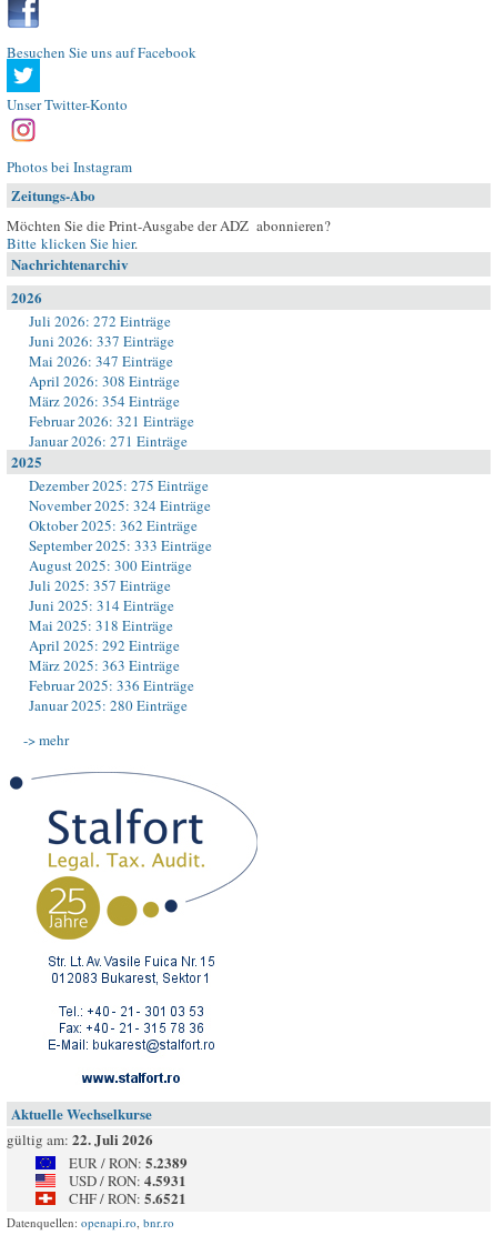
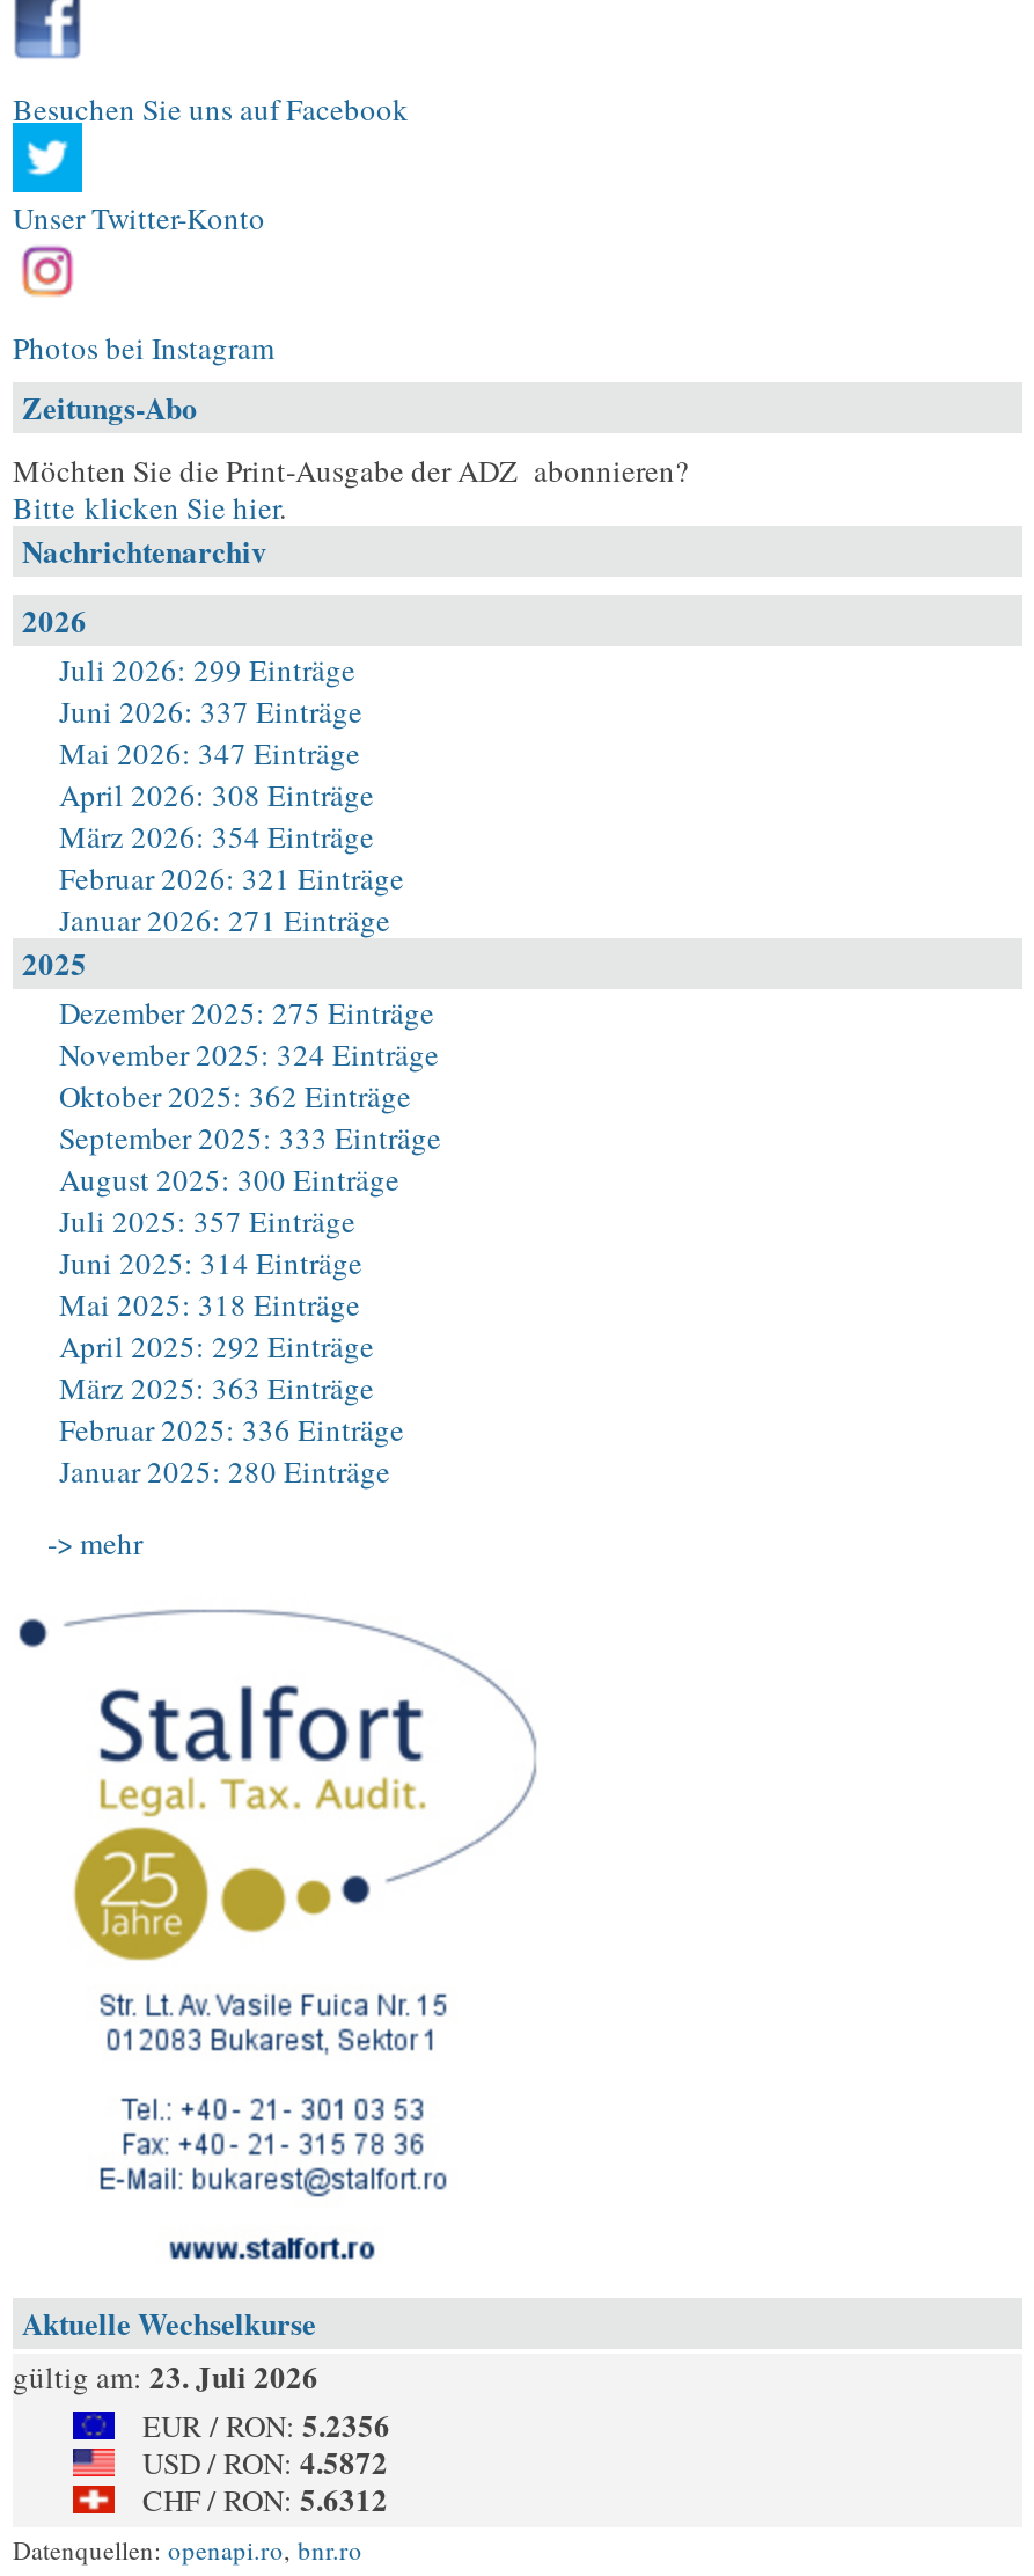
[29,311,171,331] Juli 2026: 272 Einträge -> [59,649,355,690] Juli 2026: 299 Einträge
[7,1128,153,1149] gültig am: 22. Juli 2026 -> [13,2354,318,2398] gültig am: 23. Juli 2026
[69,1152,188,1173] EUR / RON: 5.2389 -> [142,2402,390,2446] EUR / RON: 5.2356
[69,1169,186,1191] USD / RON: 4.5931 -> [142,2439,388,2483] USD / RON: 4.5872
[69,1187,186,1208] CHF / RON: 5.6521 -> [142,2476,388,2520] CHF / RON: 5.6312

